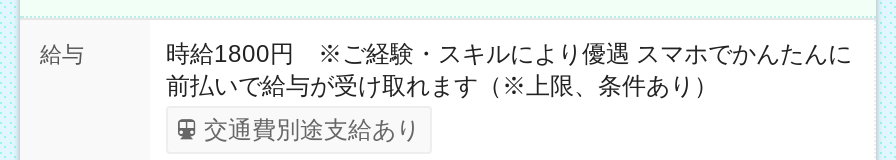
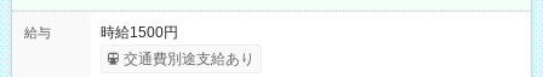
[166,40,852,100] 時給1800円 ※ご経験・スキルにより優遇 スマホでかんたんに | 前払いで給与が受け取れます（※上限、条件あり） -> [101,24,178,41] 時給1500円

